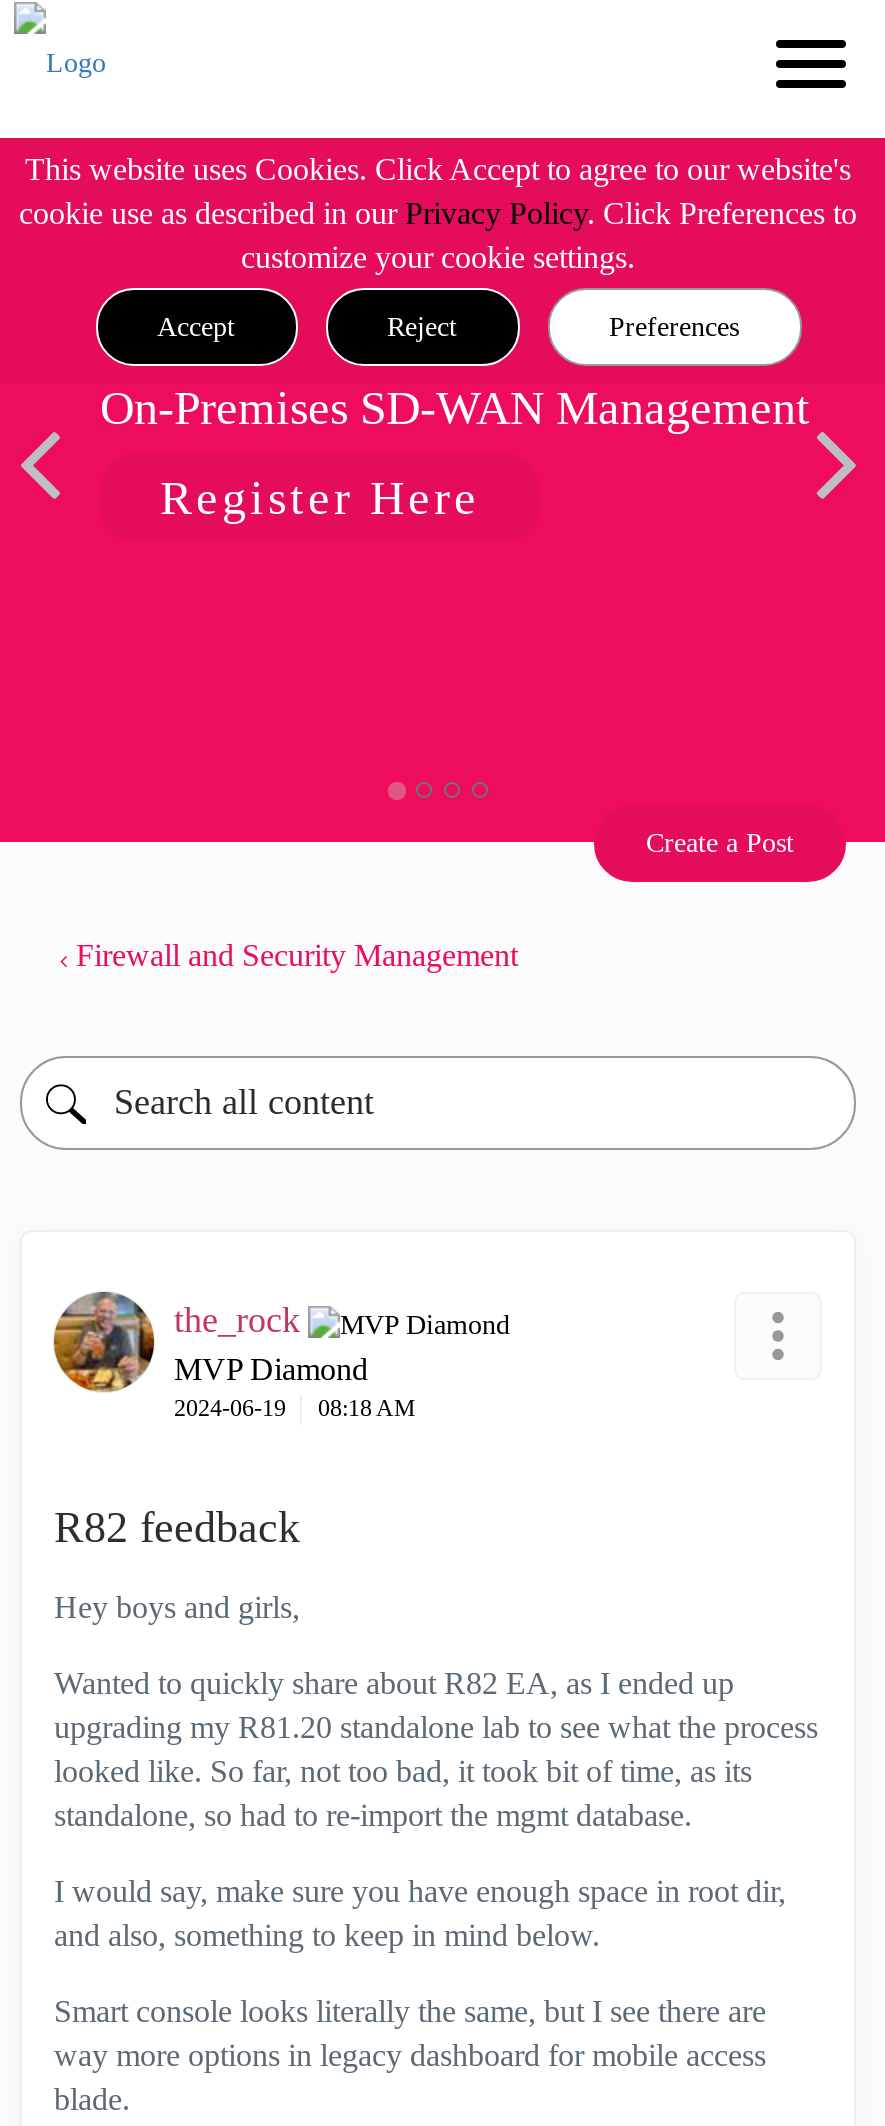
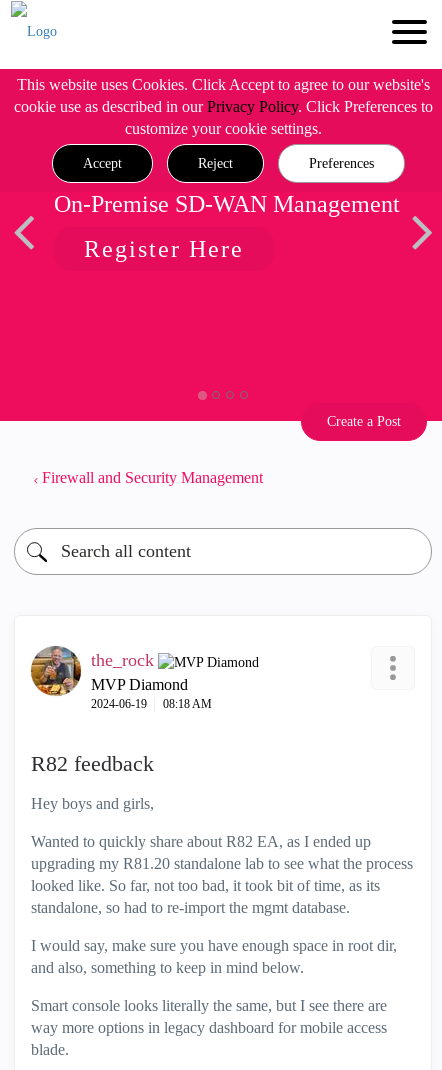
[100,382,810,434] On-Premises SD-WAN Management -> [54,191,400,217] On-Premise SD-WAN Management

